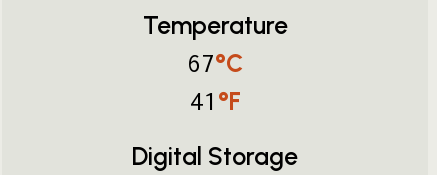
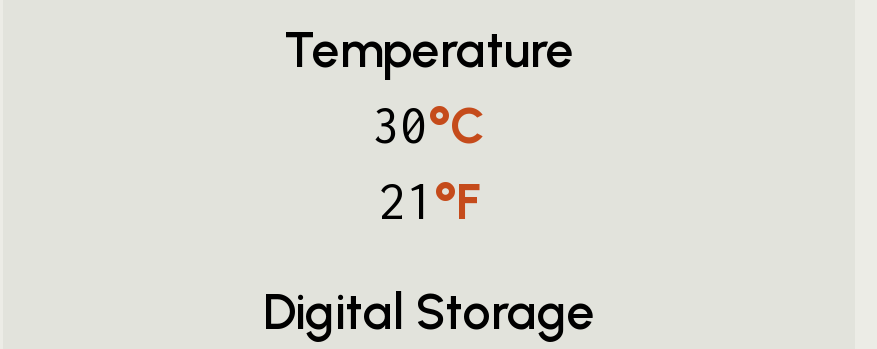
[186,48,243,78] 67°C -> [372,95,486,155] 30°C
[189,86,240,116] 41 °F -> [378,171,480,231] 21 °F

